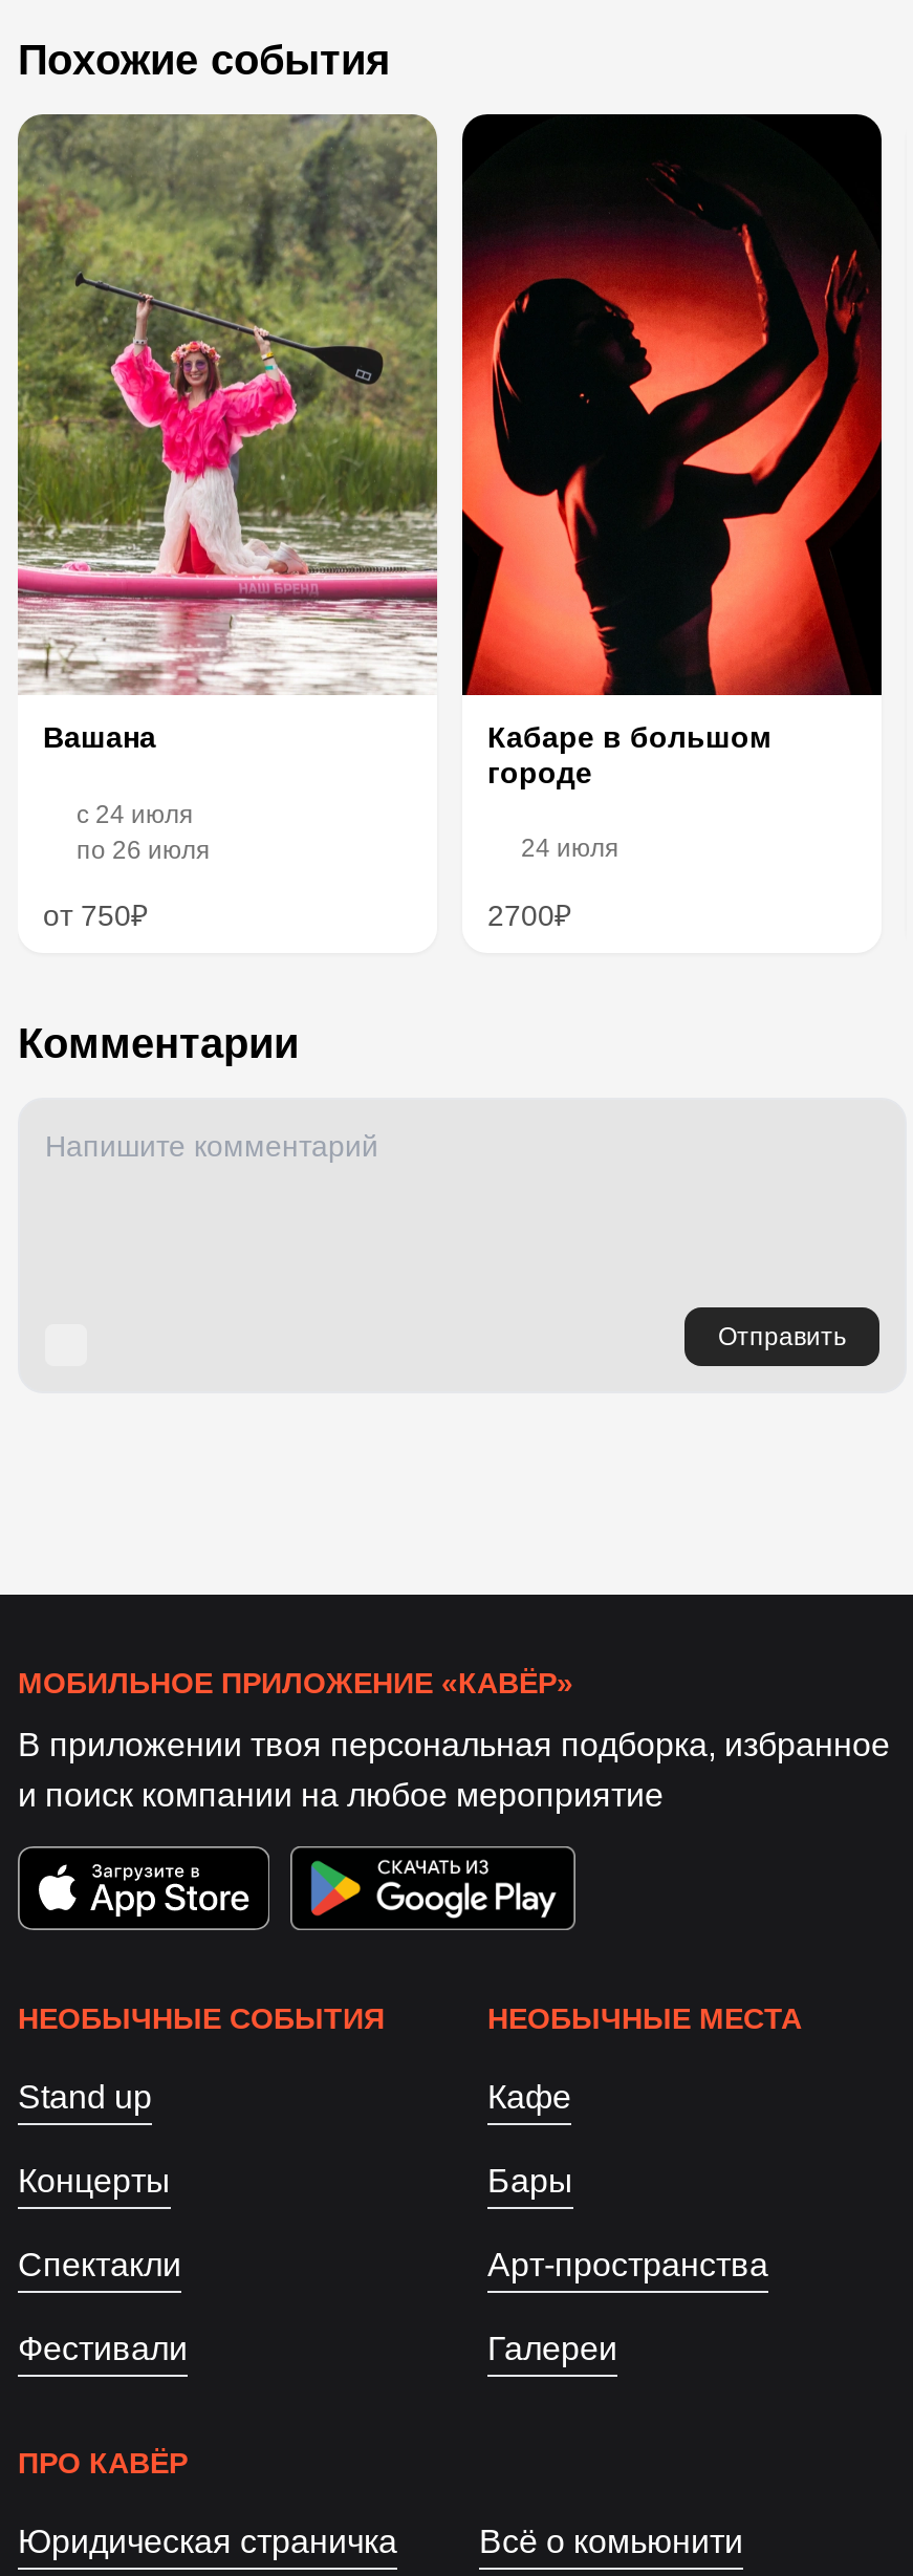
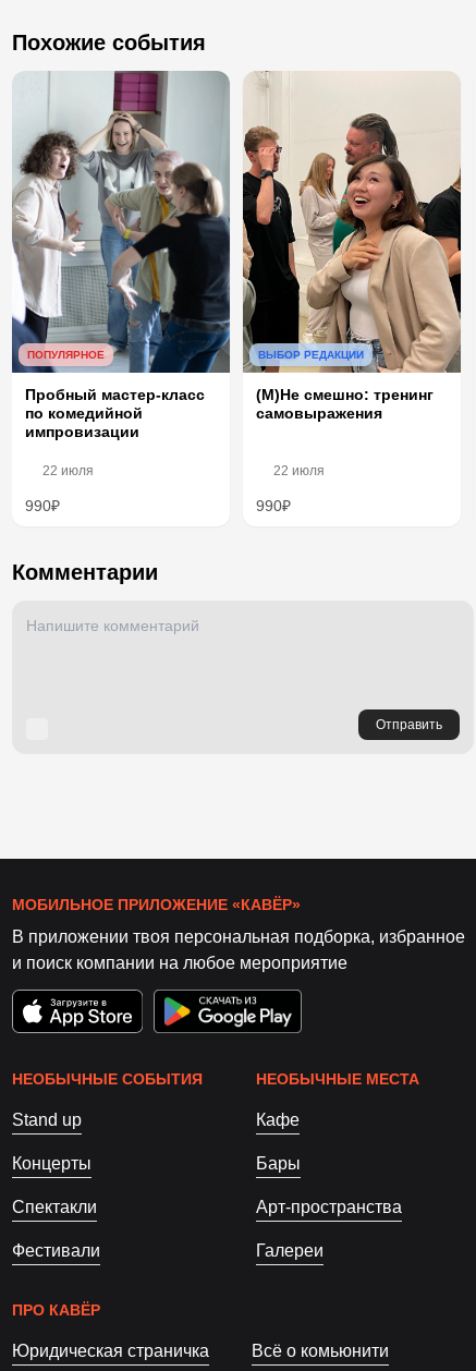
[16,112,439,932] [image] | Вашана | c 24 июля | по 26 июля | от 750₽ -> [11,71,231,514] [image] | ПОПУЛЯРНОЕ | Пробный мастер-класс | по комедийной | импровизации | 22 июля | 990₽
[460,112,884,932] [image] | Кабаре в большом | городе | 24 июля | 2700₽ -> [242,71,462,514] [image] | ВЫБОР РЕДАКЦИИ | (М)Не смешно: тренинг | самовыражения | 22 июля | 990₽

